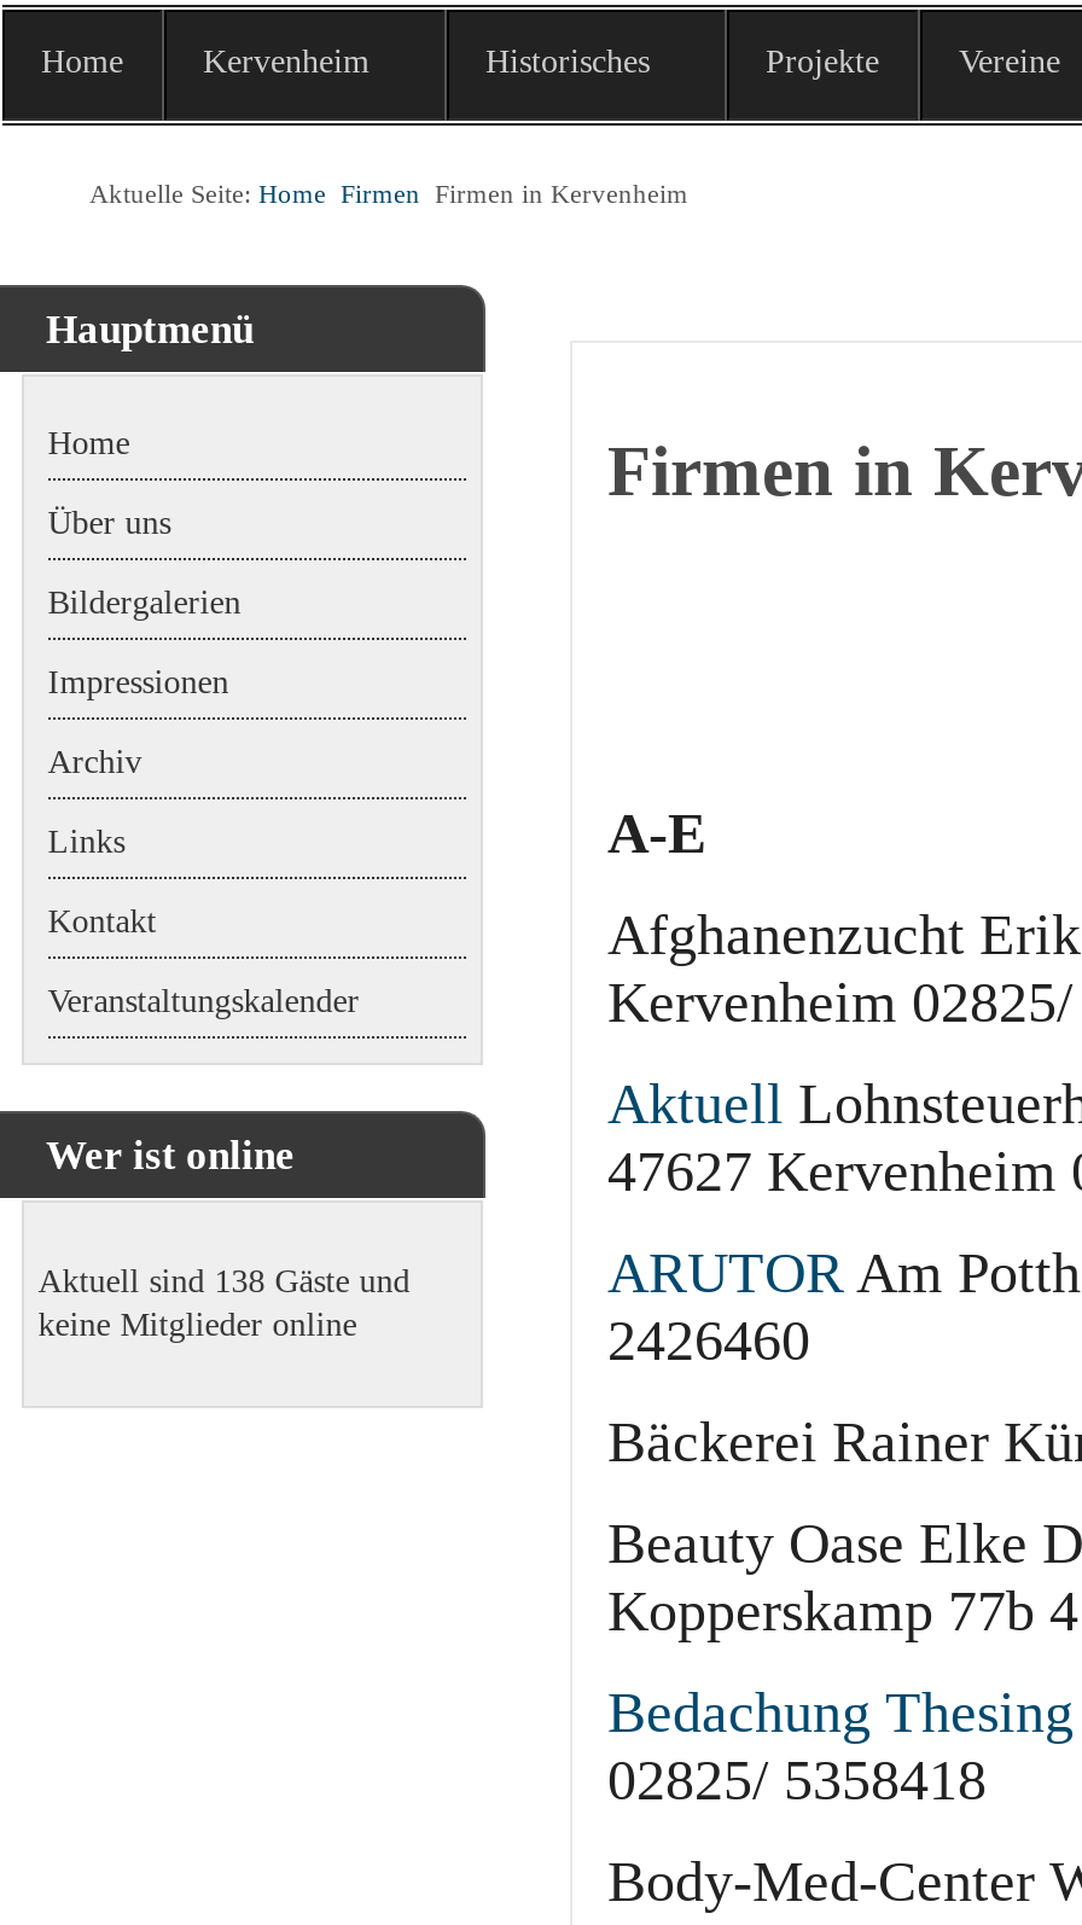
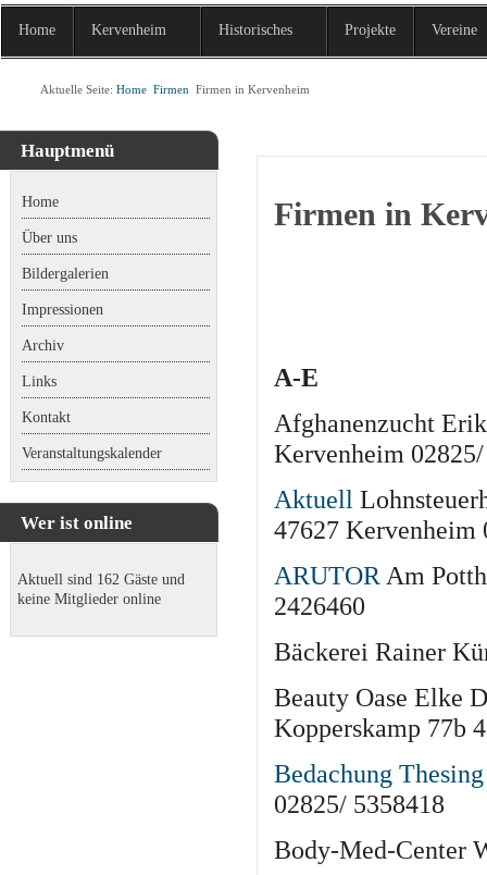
[38,1263,410,1299] Aktuell sind 138 Gäste und -> [17,571,184,588] Aktuell sind 162 Gäste und

